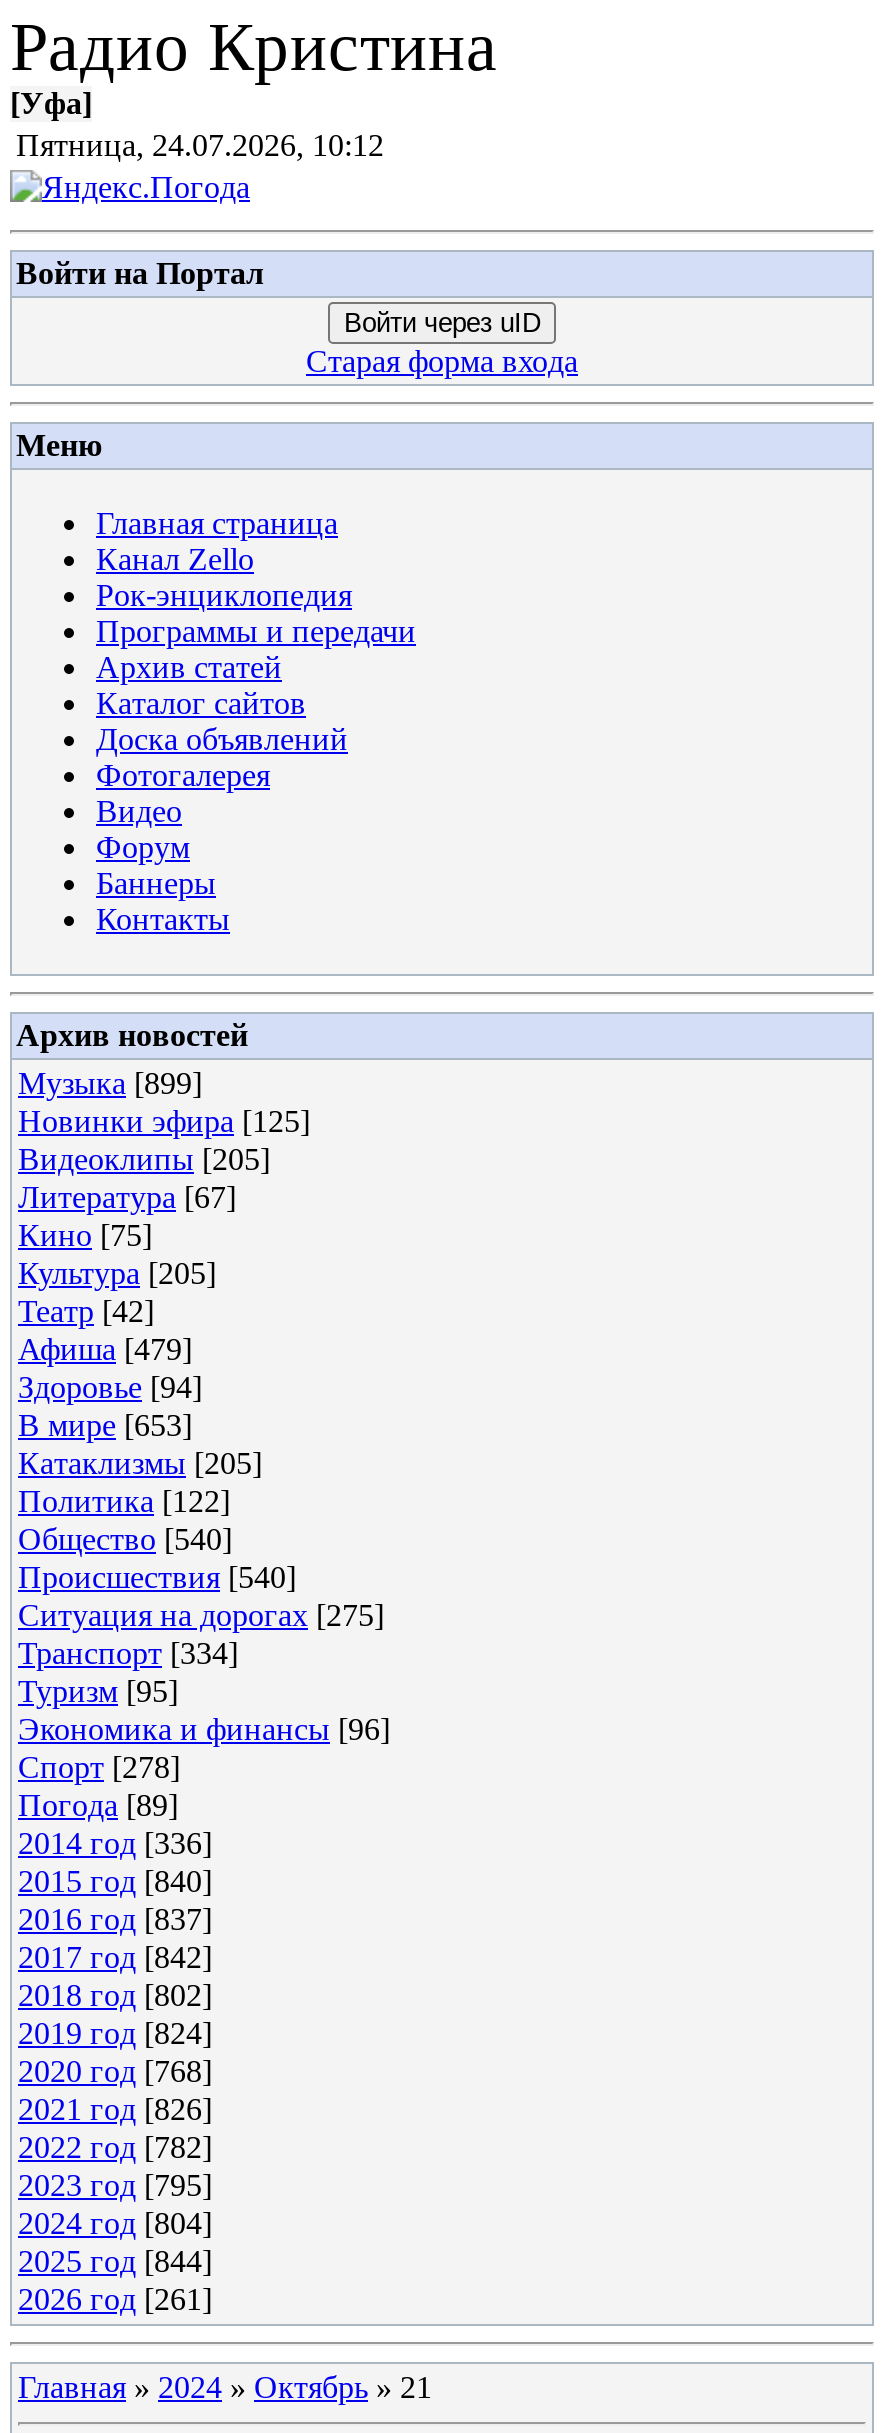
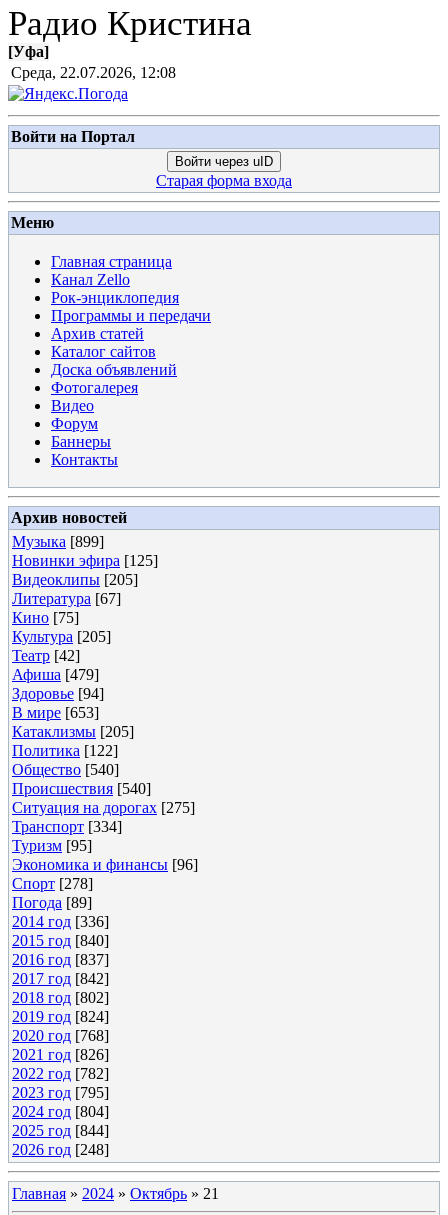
[16,128,384,162] Пятница, 24.07.2026, 10:12 -> [11,64,176,81] Среда, 22.07.2026, 12:08
[18,2282,212,2316] 2026 год [261] -> [12,1141,109,1158] 2026 год [248]

